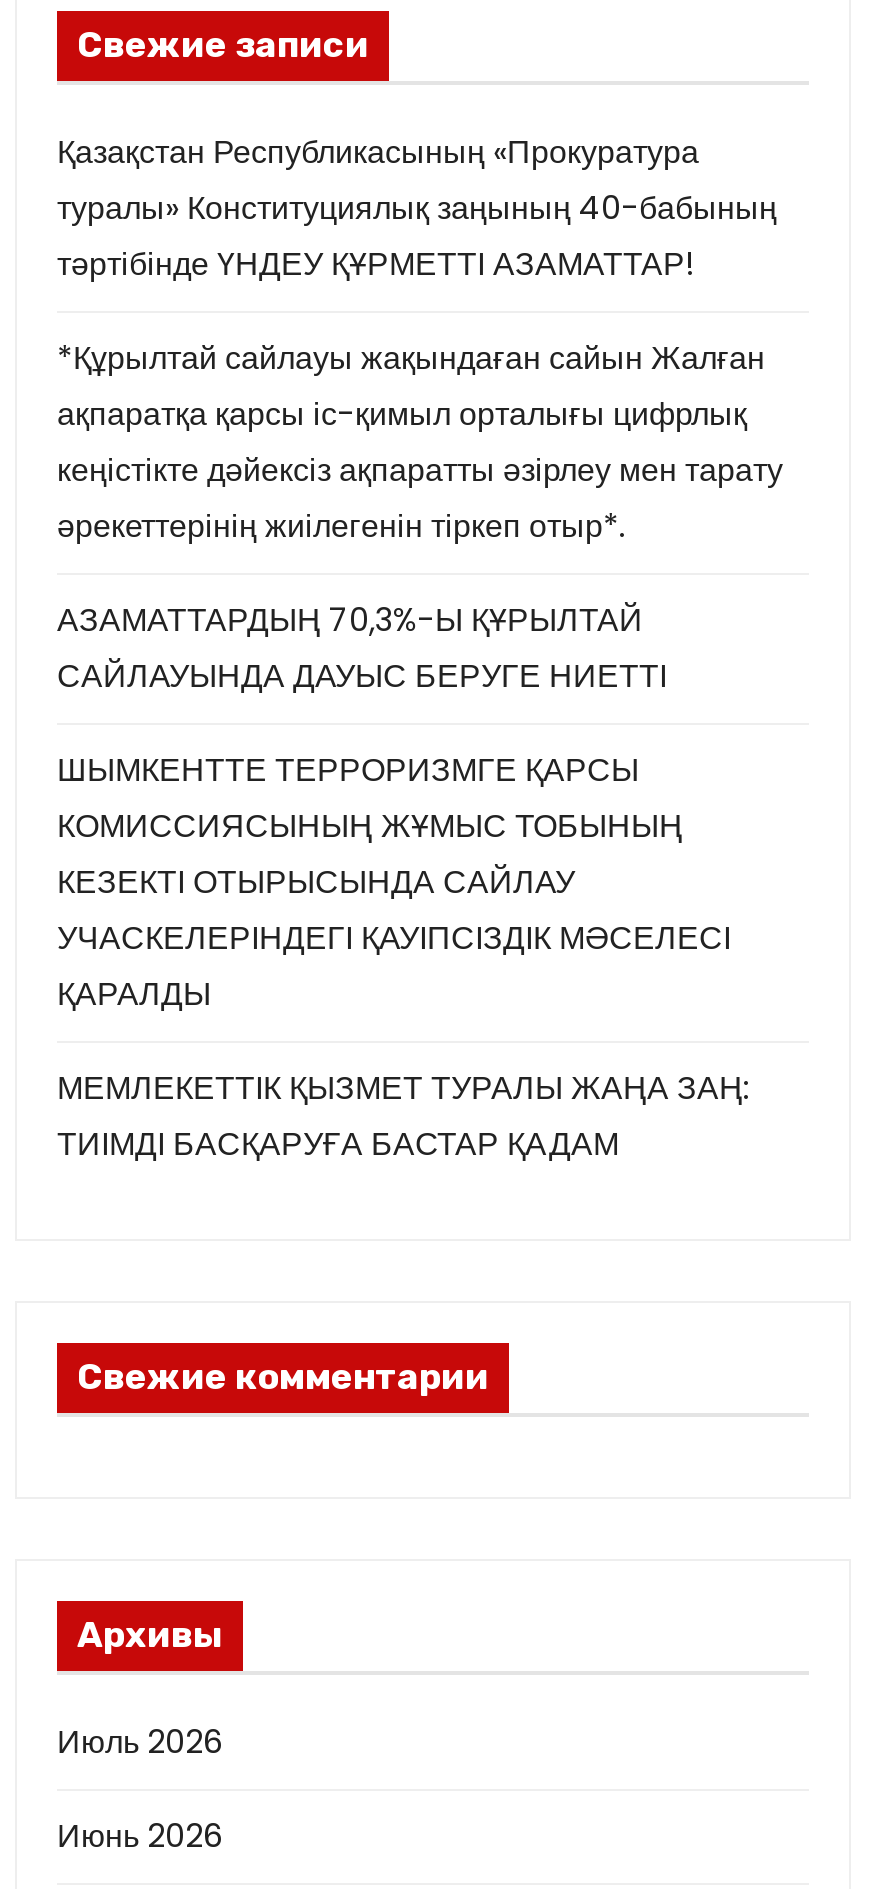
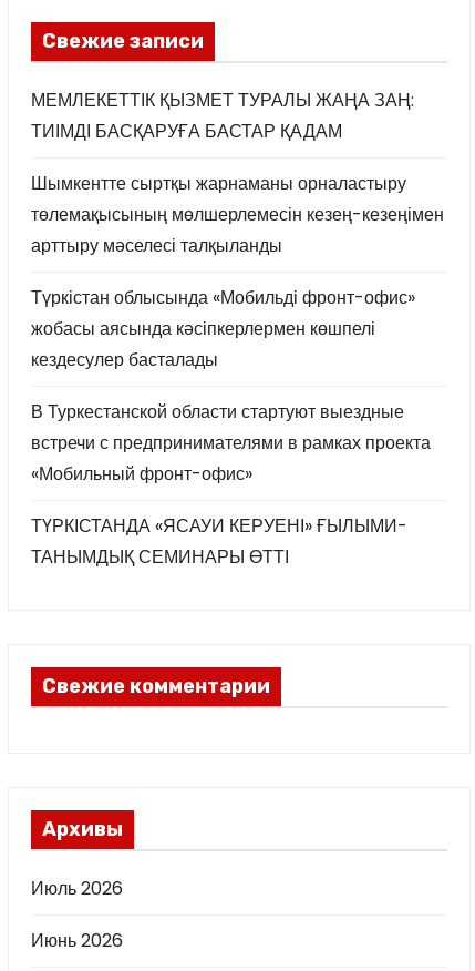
[57,130,783,1018] Қазақстан Республикасының «Прокуратура | туралы» Конституциялық заңының 40-бабының | тәртібінде ҮНДЕУ ҚҰРМЕТТІ АЗАМАТТАР! | *Құрылтай сайлауы жақындаған сайын Жалған | ақпаратқа қарсы іс-қимыл орталығы цифрлық | кеңістікте дәйексіз ақпаратты әзірлеу мен тарату | әрекеттерінің жиілегенін тіркеп отыр*. | АЗАМАТТАРДЫҢ 70,3%-Ы ҚҰРЫЛТАЙ | САЙЛАУЫНДА ДАУЫС БЕРУГЕ НИЕТТІ | ШЫМКЕНТТЕ ТЕРРОРИЗМГЕ ҚАРСЫ | КОМИССИЯСЫНЫҢ ЖҰМЫС ТОБЫНЫҢ | КЕЗЕКТІ ОТЫРЫСЫНДА САЙЛАУ | УЧАСКЕЛЕРІНДЕГІ ҚАУІПСІЗДІК МӘСЕЛЕСІ | ҚАРАЛДЫ -> none
moved [57,1066,749,1168] -> [31,88,414,144]: МЕМЛЕКЕТТІК ҚЫЗМЕТ ТУРАЛЫ ЖАҢА ЗАҢ: | ТИІМДІ БАСҚАРУҒА БАСТАР ҚАДАМ
none -> [31,171,444,570] Шымкентте сыртқы жарнаманы орналастыру | төлемақысының мөлшерлемесін кезең-кезеңімен | арттыру мәселесі талқыланды | Түркістан облысында «Мобильді фронт-офис» | жобасы аясында кәсіпкерлермен көшпелі | кездесулер басталады | В Туркестанской области стартуют выездные | встречи с предпринимателями в рамках проекта | «Мобильный фронт-офис» | ТҮРКІСТАНДА «ЯСАУИ КЕРУЕНІ» ҒЫЛЫМИ- | ТАНЫМДЫҚ СЕМИНАРЫ ӨТТІ

